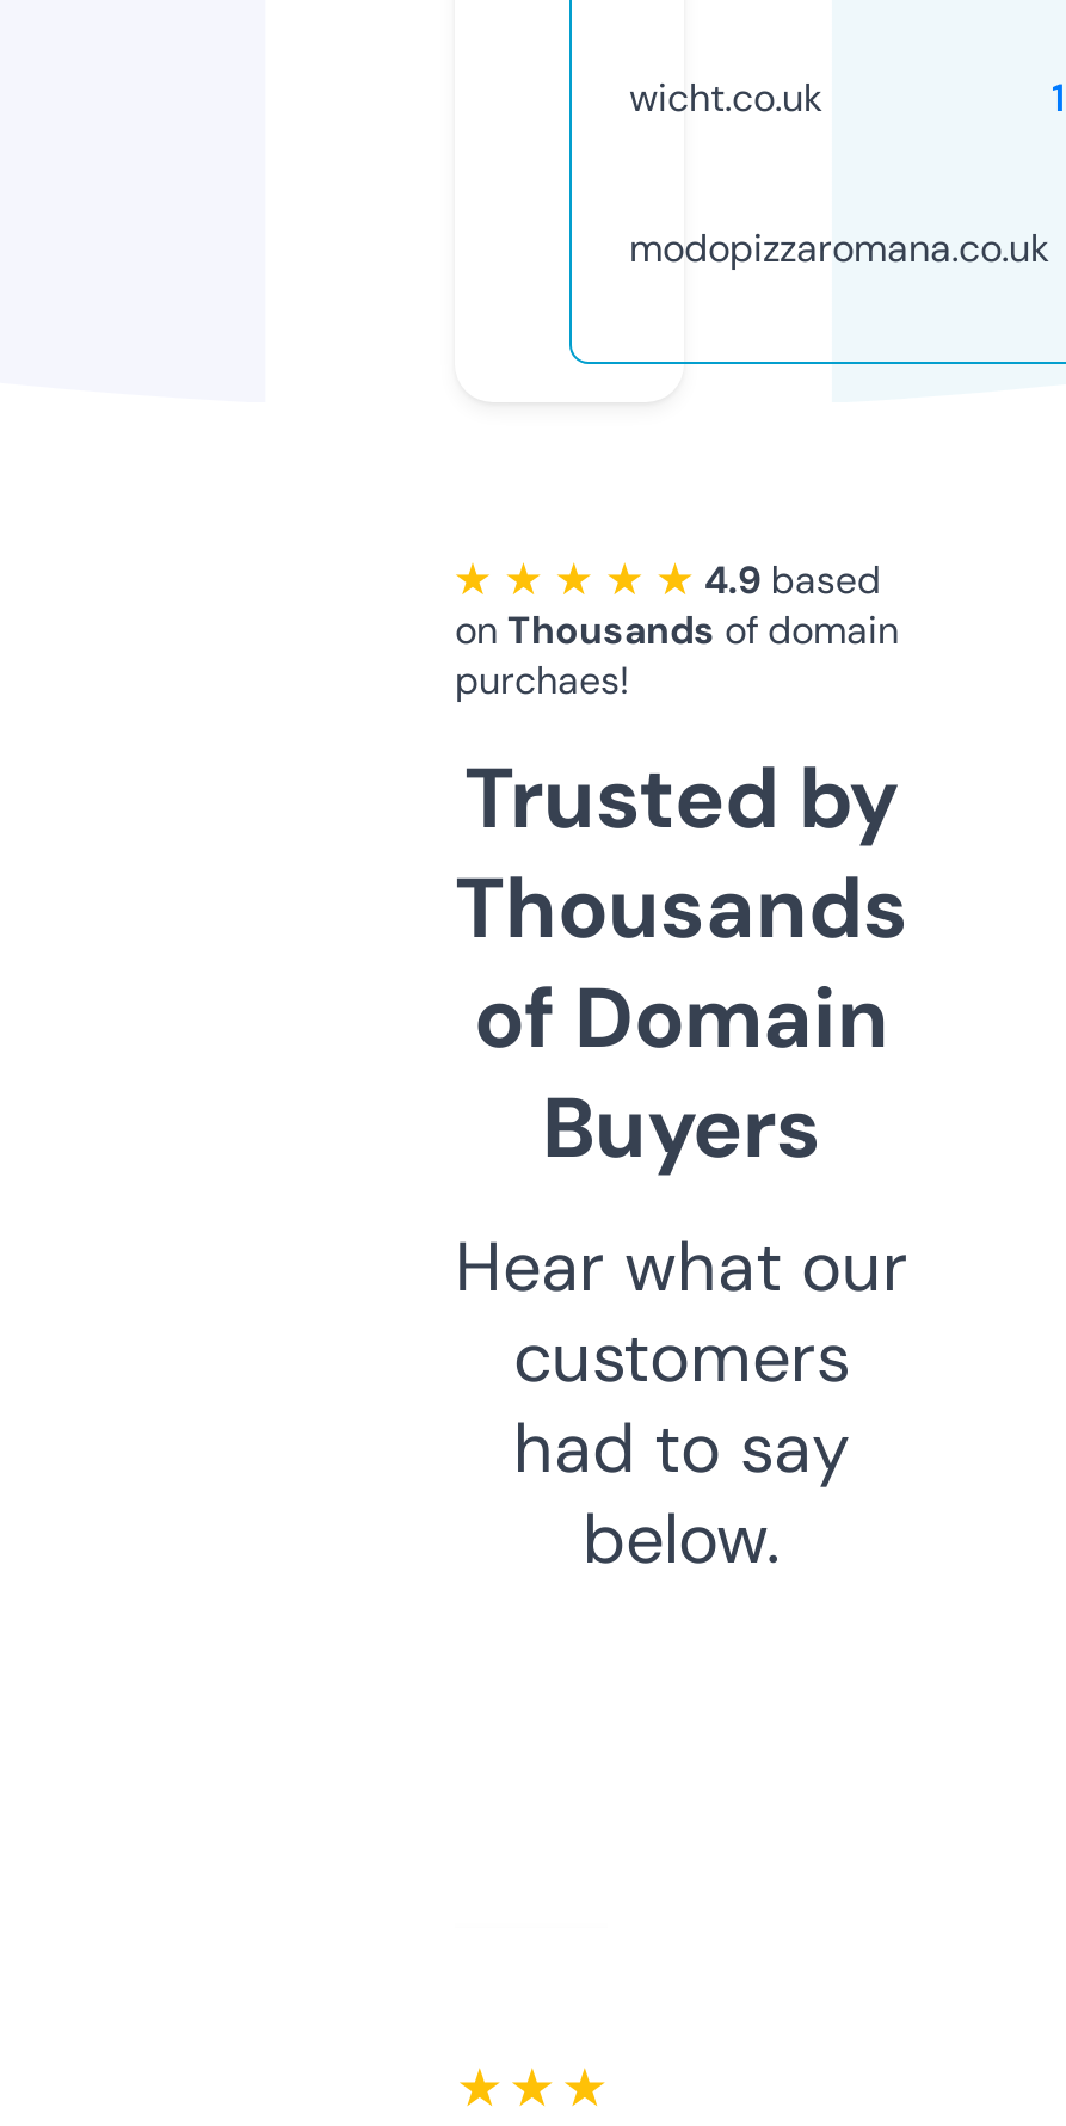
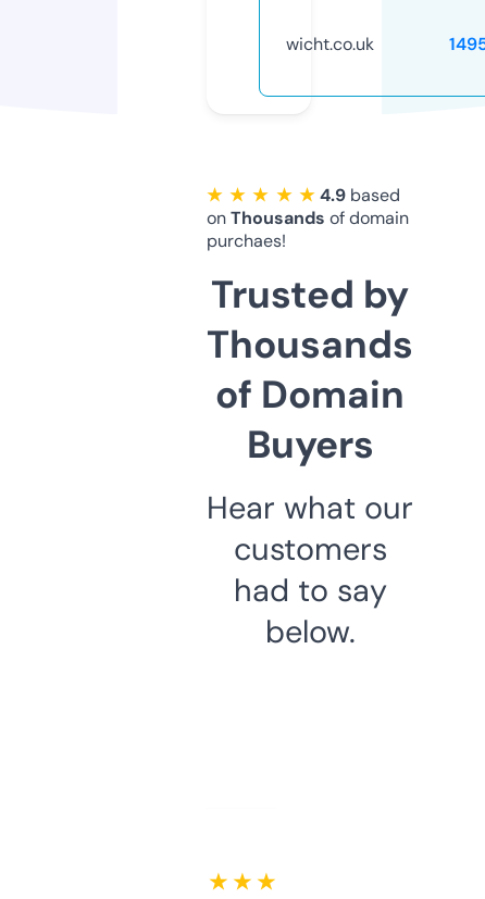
[629,223,1049,273] modopizzaromana.co.uk -> none

